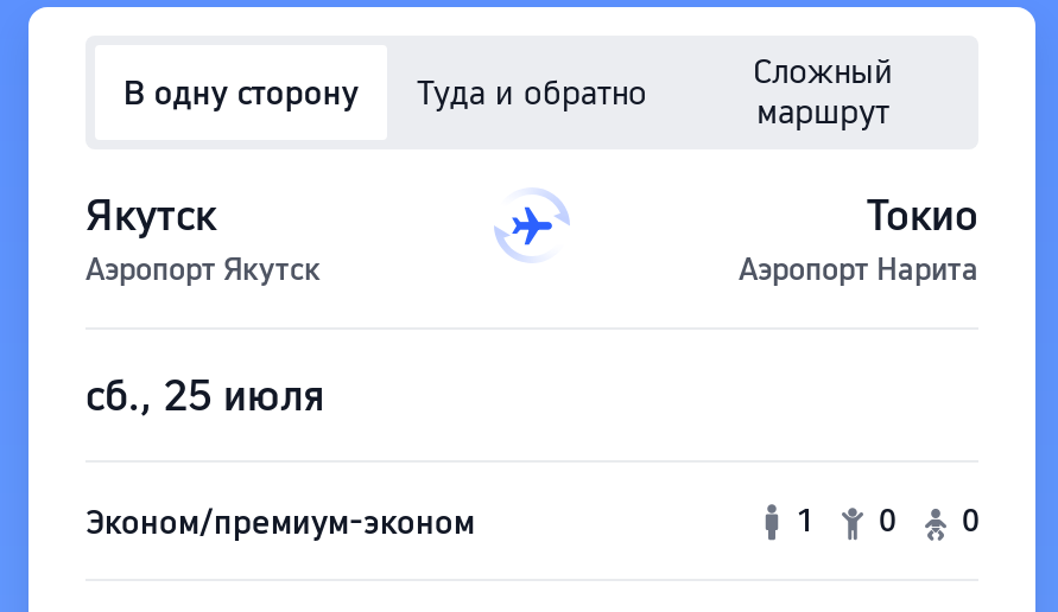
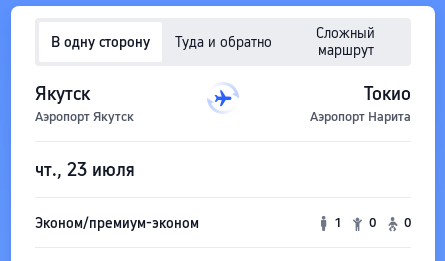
[85,370,325,420] сб., 25 июля -> [35,159,135,180] чт., 23 июля

